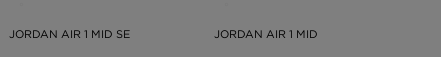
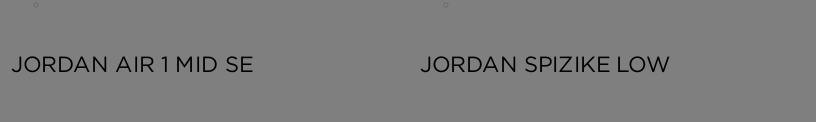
[213,26,317,40] JORDAN AIR 1 MID -> [420,49,670,77] JORDAN SPIZIKE LOW

